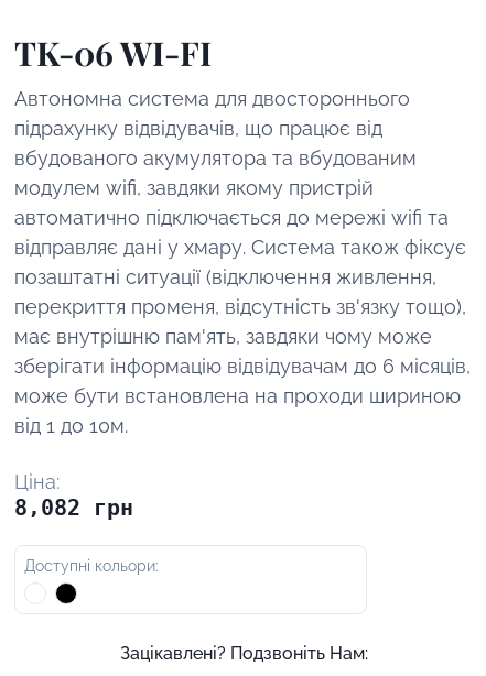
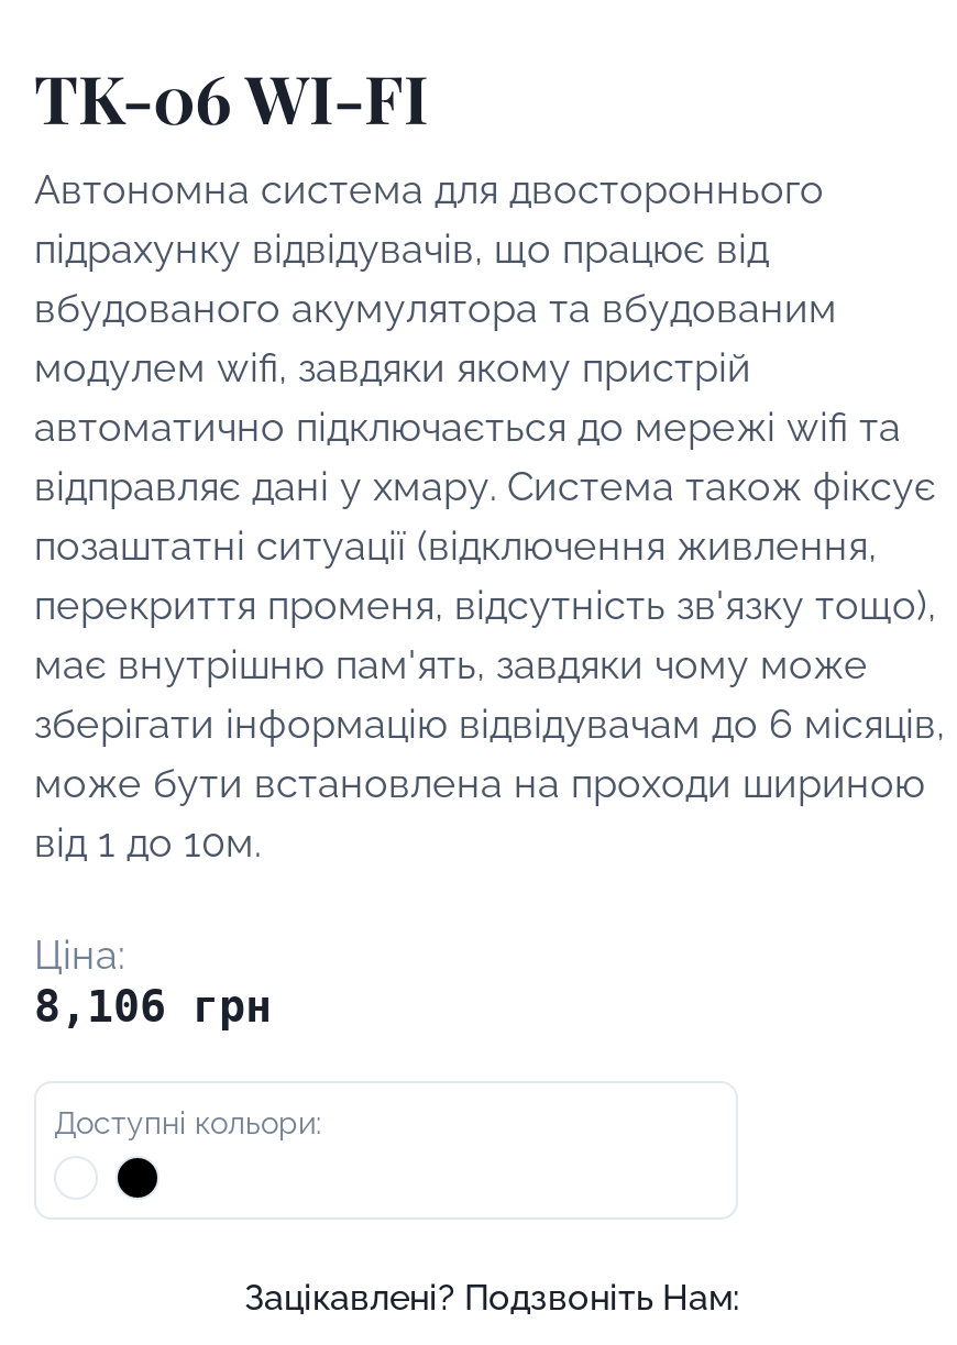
[14,495,133,521] 8,082 грн -> [34,981,272,1033] 8,106 грн

